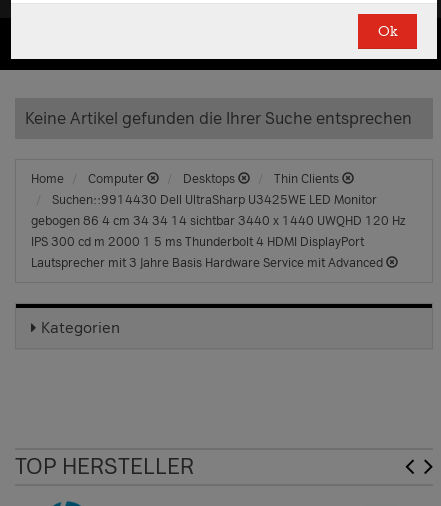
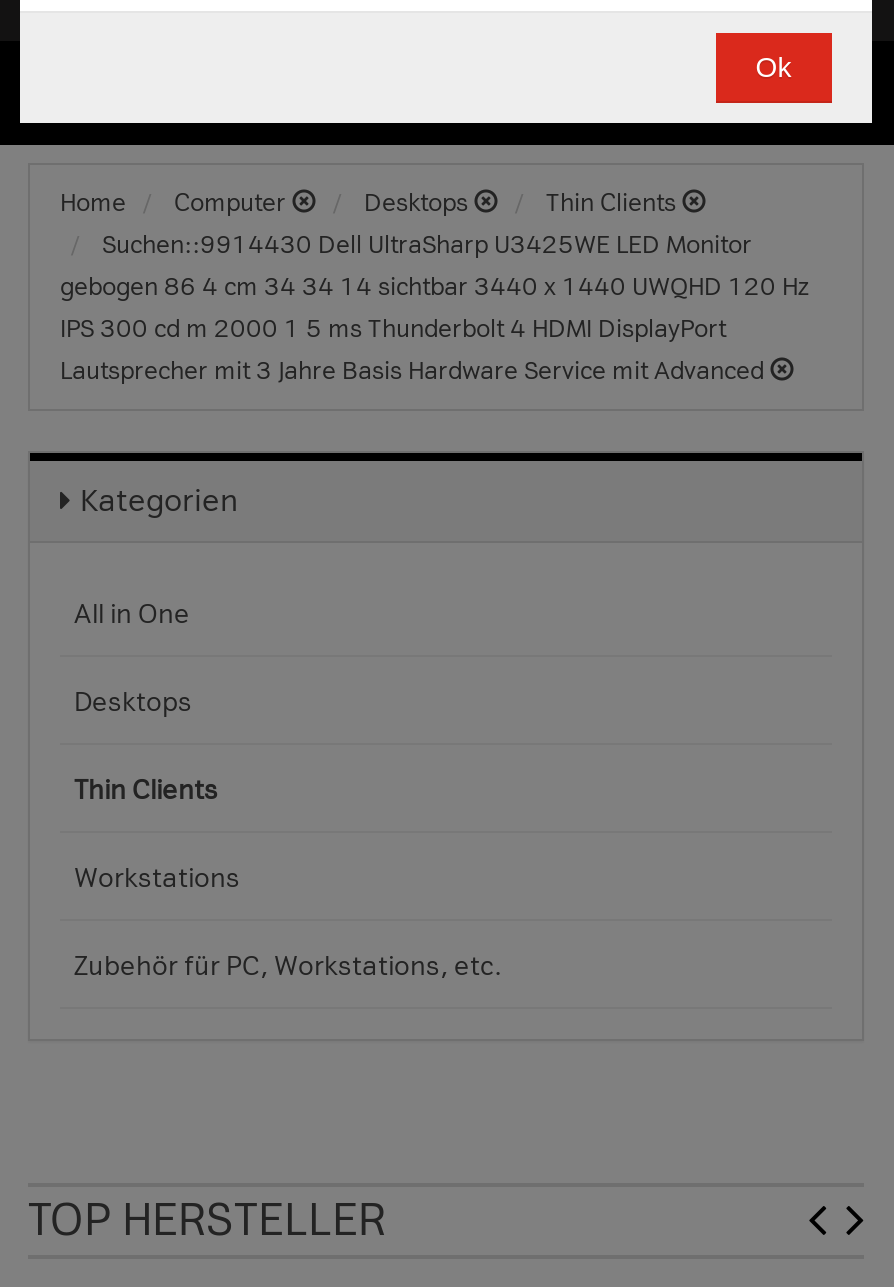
[25,109,412,128] Keine Artikel gefunden die Ihrer Suche entsprechen -> none
moved [31,172,406,337] -> [60,189,810,519]: Home | Computer | Desktops | ... | Lautsprecher mit 3 Jahre Basis Hardware Service mit Advanced | Kategorien
none -> [74,599,502,981] All in One | Desktops | Thin Clients | Workstations | Zubehör für PC, Workstations, etc.

